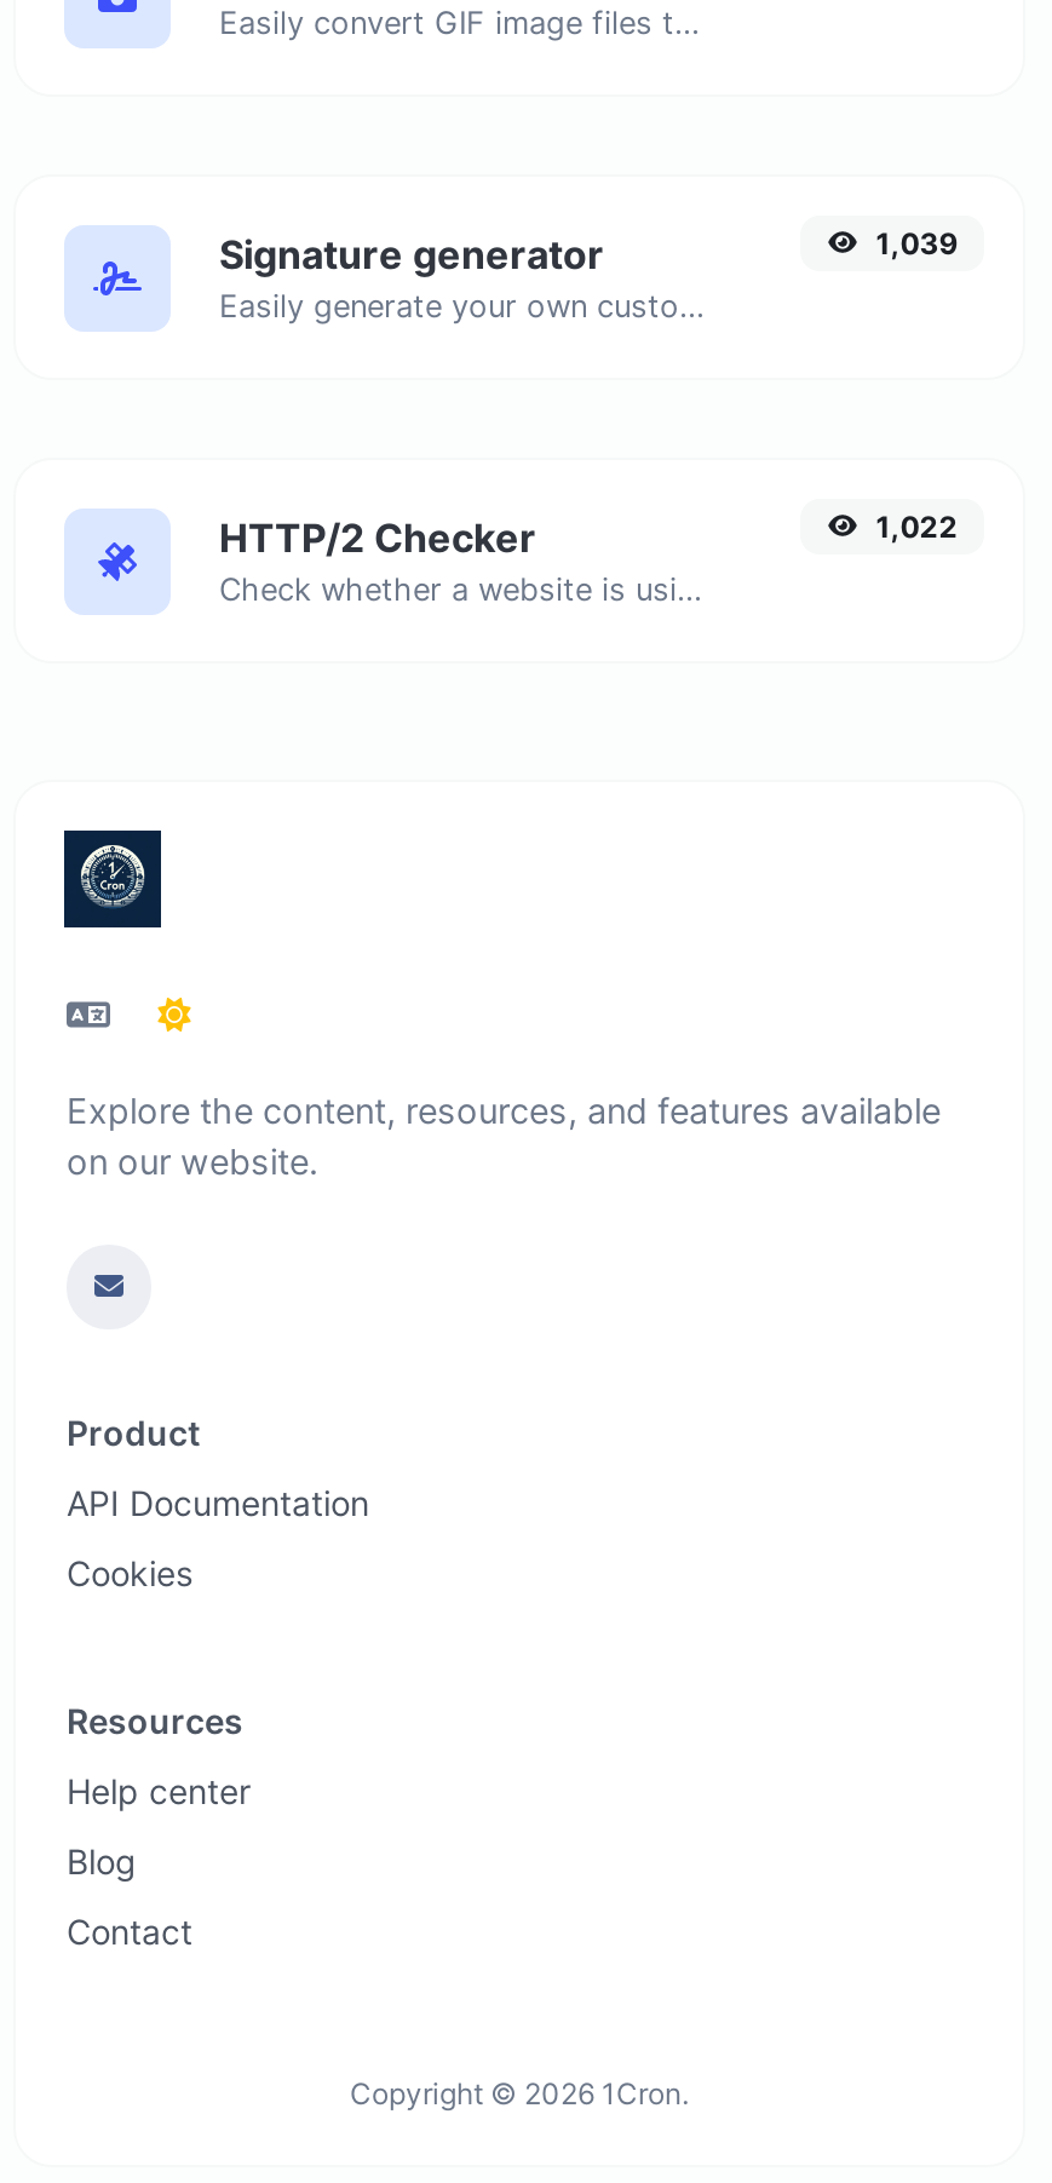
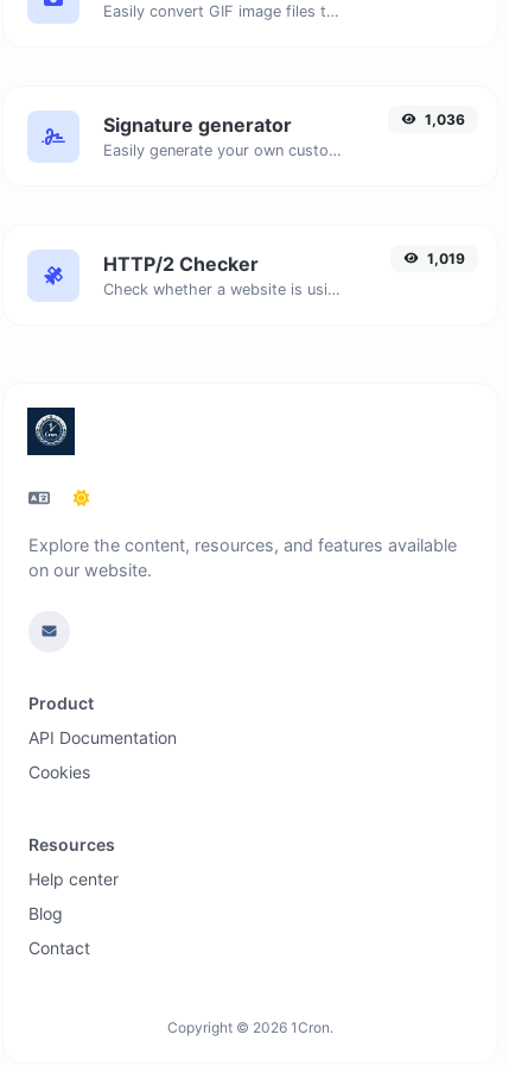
[868,224,958,260] 1,039 -> [421,110,465,128] 1,036
[868,507,958,544] 1,022 -> [424,249,465,267] 1,019

